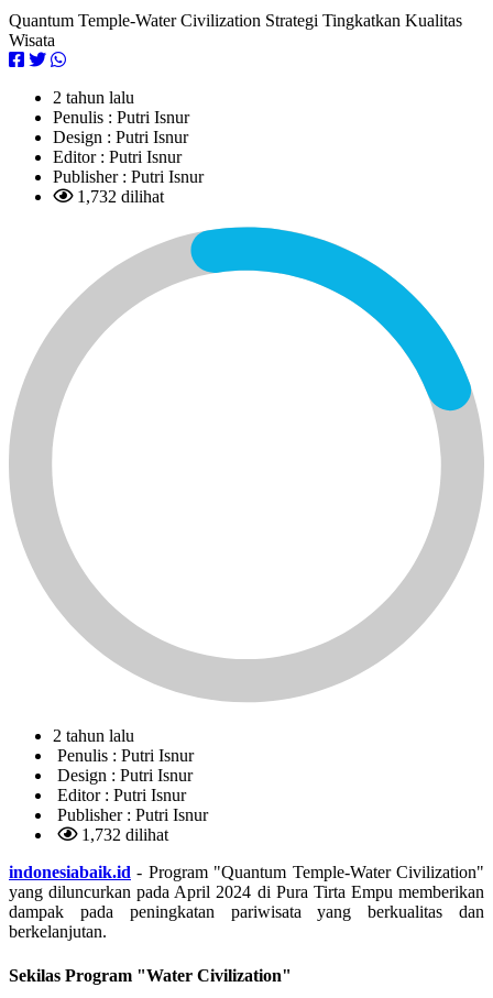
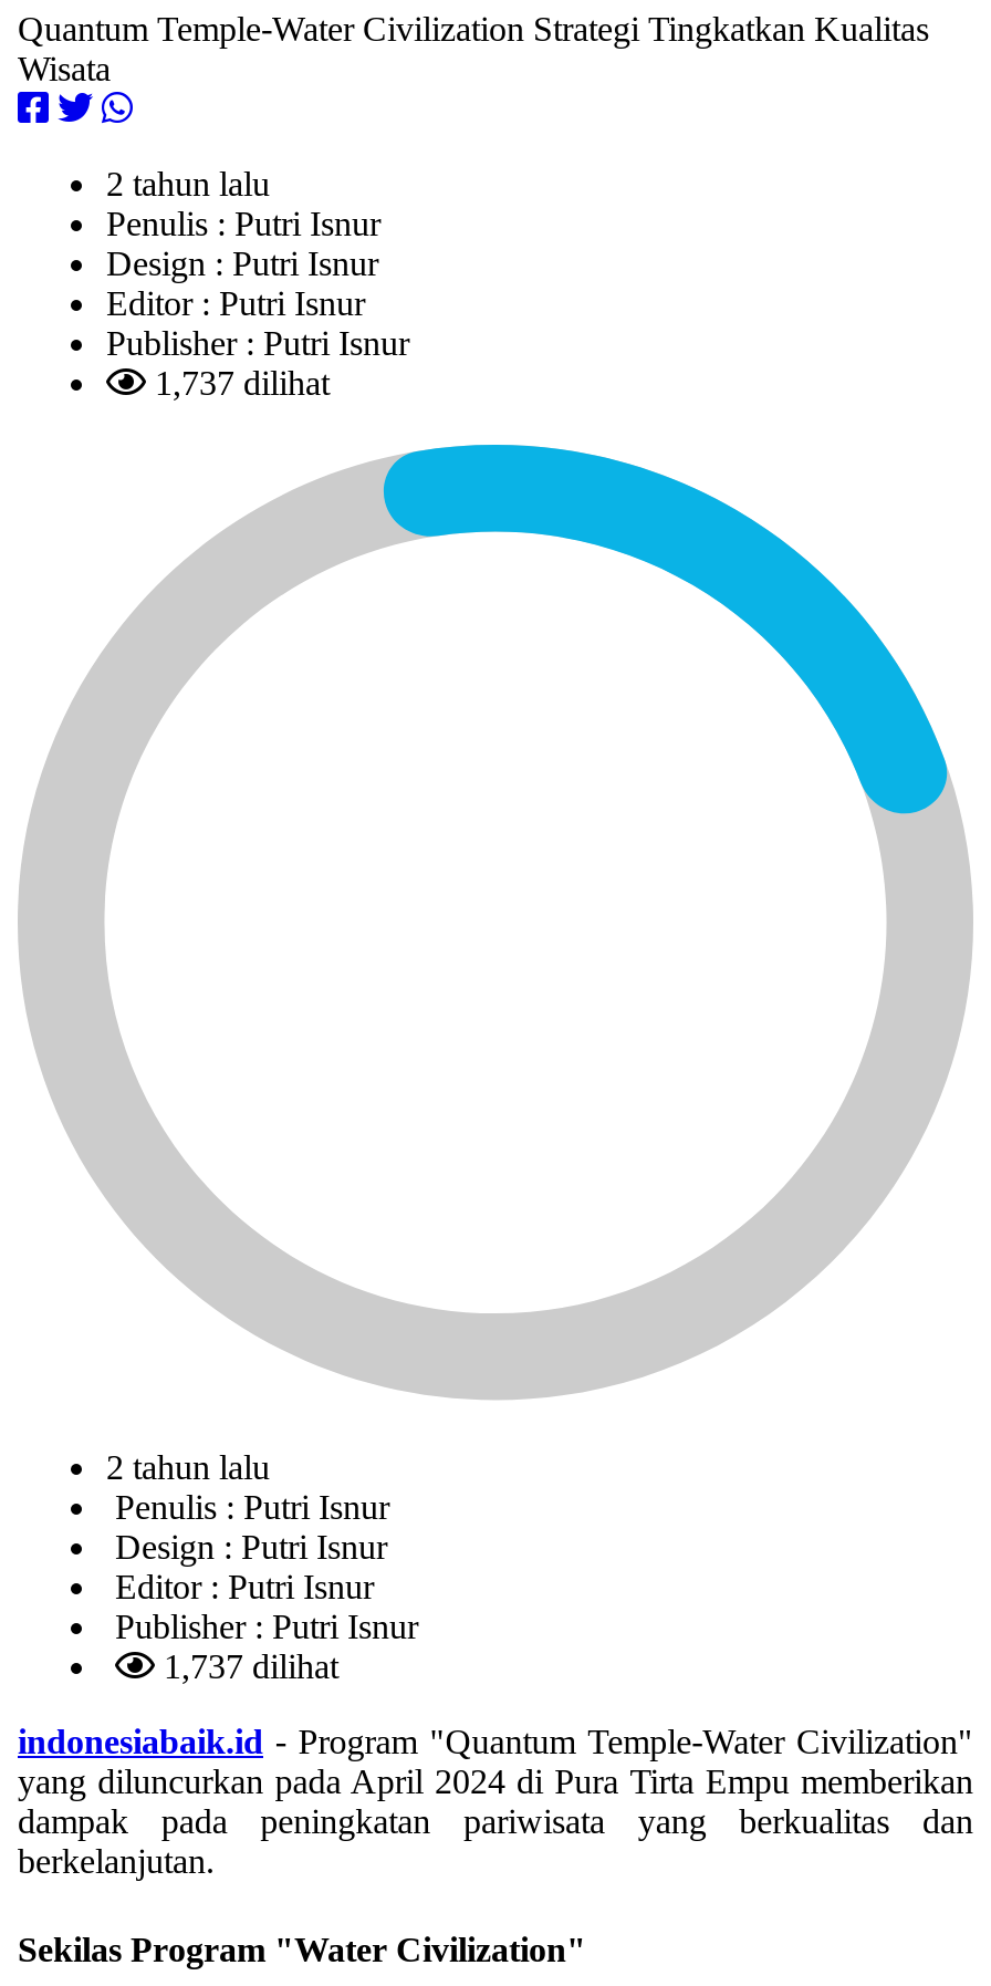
[73,187,164,206] 1,732 dilihat -> [146,364,330,402] 1,737 dilihat
[77,826,168,844] 1,732 dilihat -> [155,1648,338,1686] 1,737 dilihat

